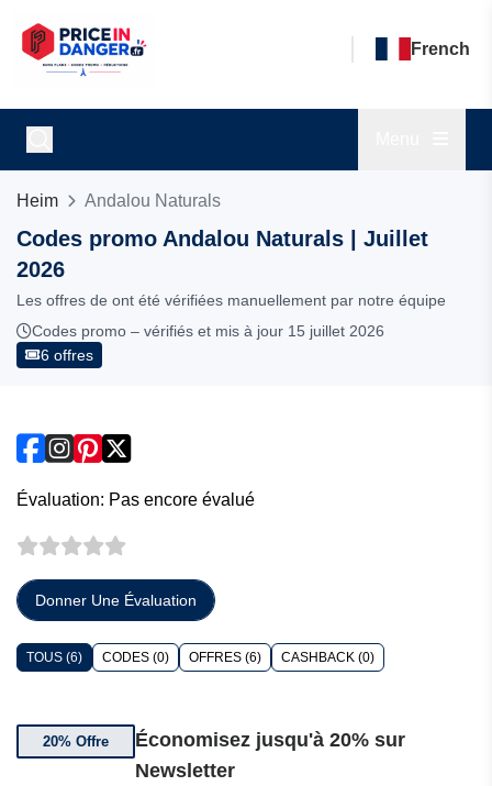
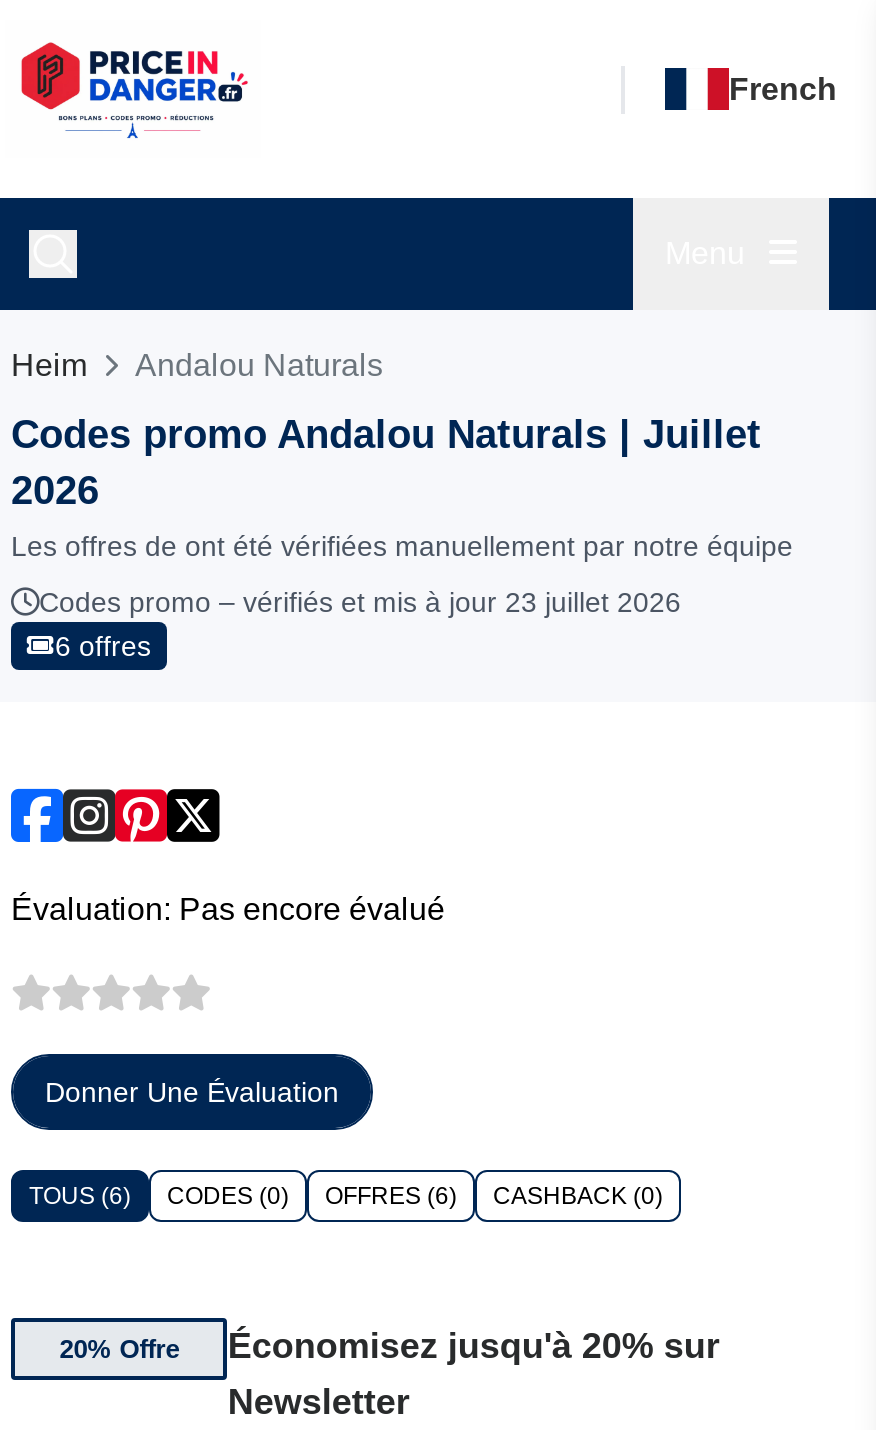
[32,322,384,340] Codes promo – vérifiés et mis à jour 15 juillet 2026 -> [39,586,681,618] Codes promo – vérifiés et mis à jour 23 juillet 2026

